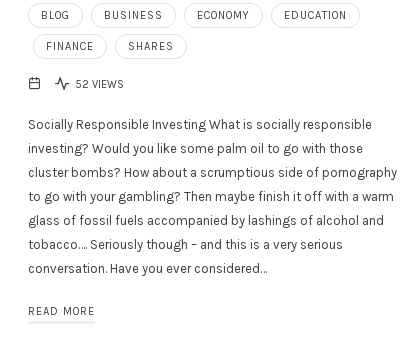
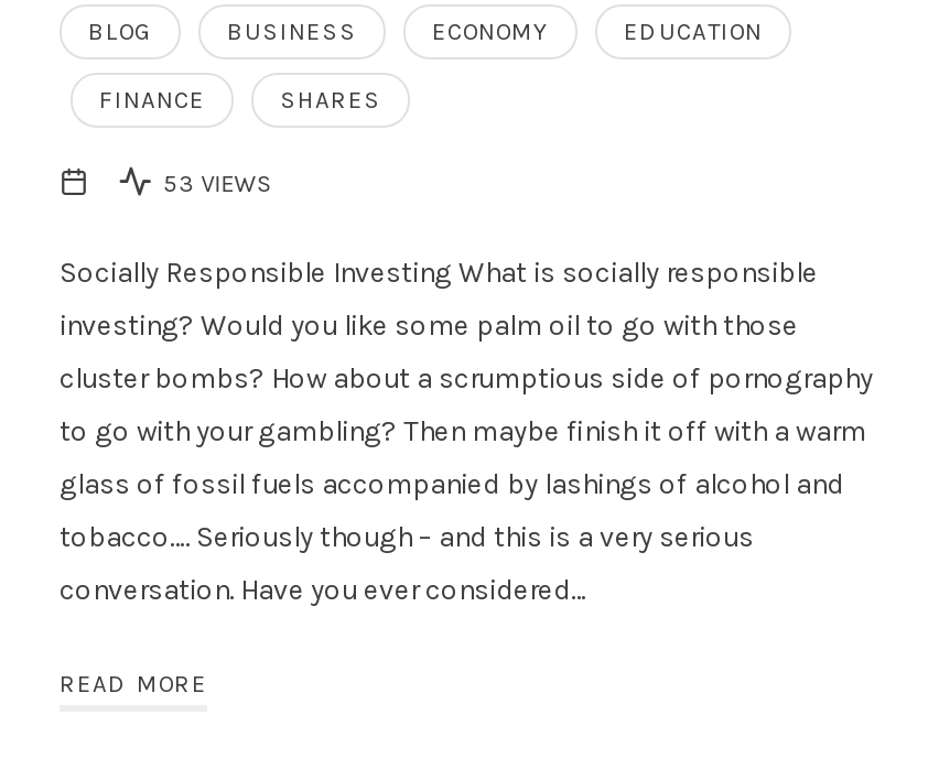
[72,78,124,91] 52 VIEWS -> [157,170,272,199] 53 VIEWS

